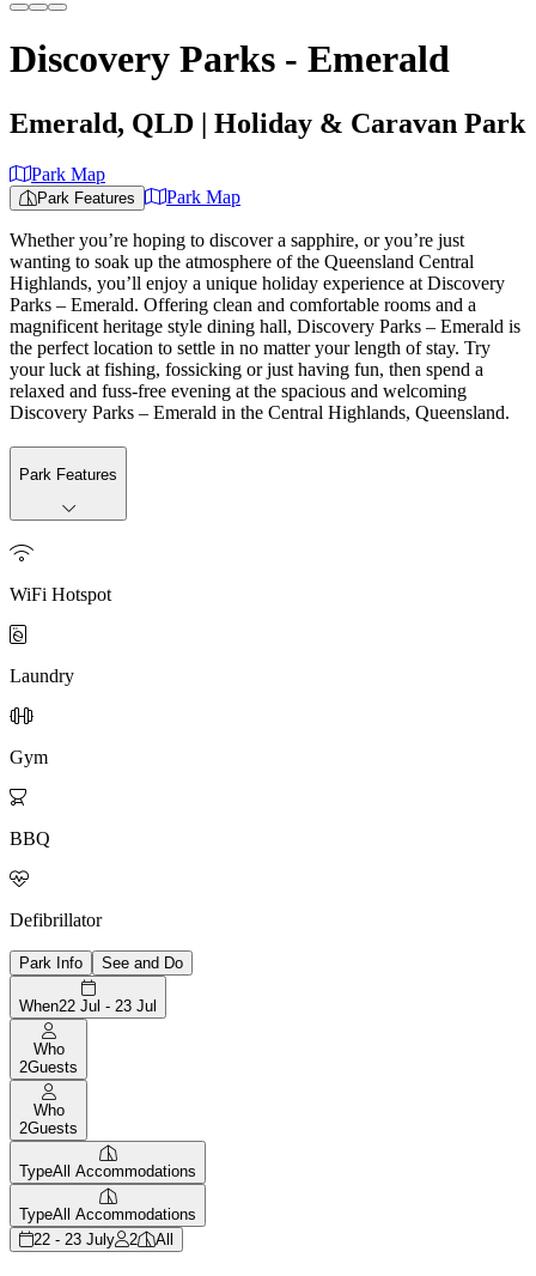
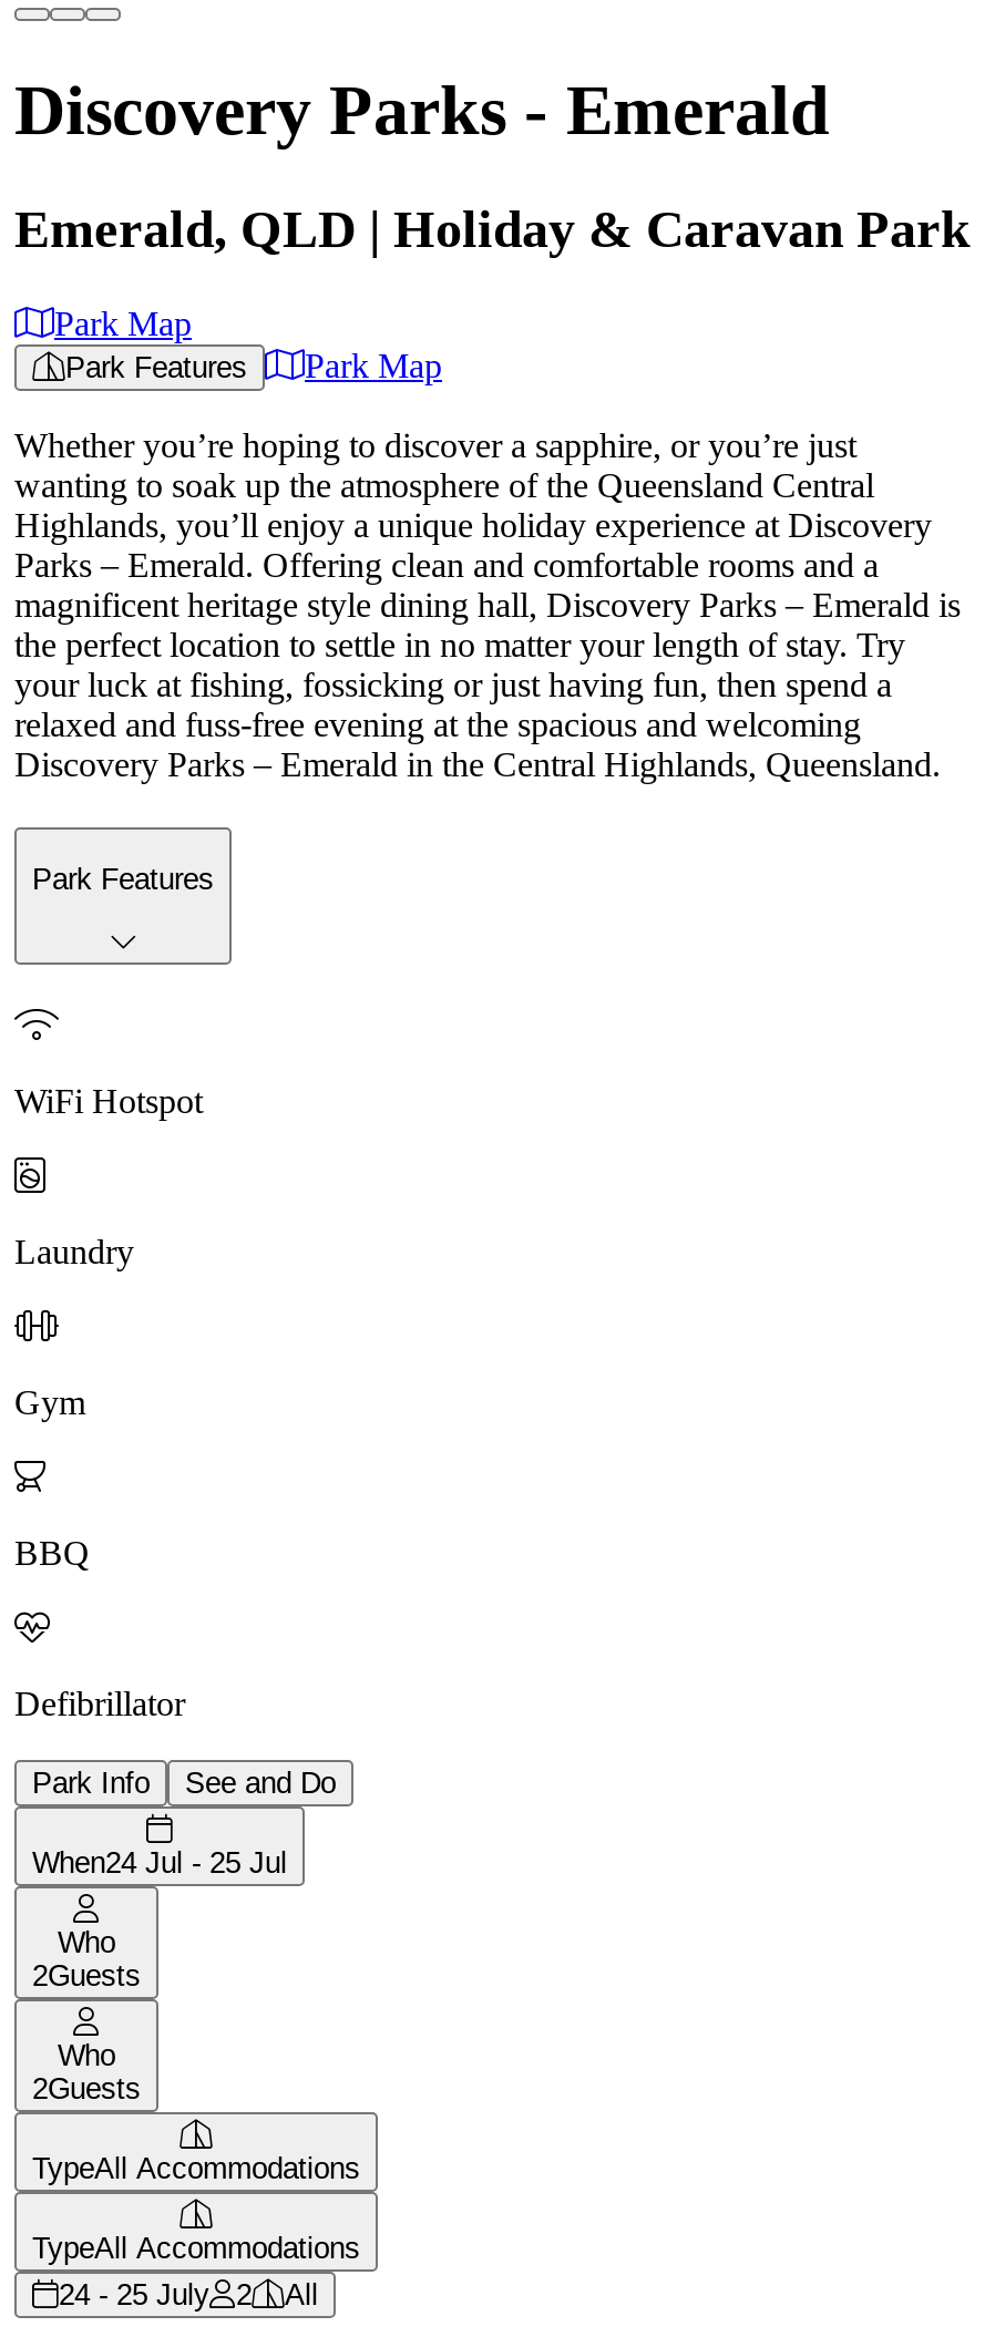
[19,997,157,1015] When22 Jul - 23 Jul -> [32,1846,287,1879] When24 Jul - 25 Jul
[33,1230,173,1248] 22 - 23 July 2 All -> [59,2278,318,2311] 24 - 25 July 2 All

